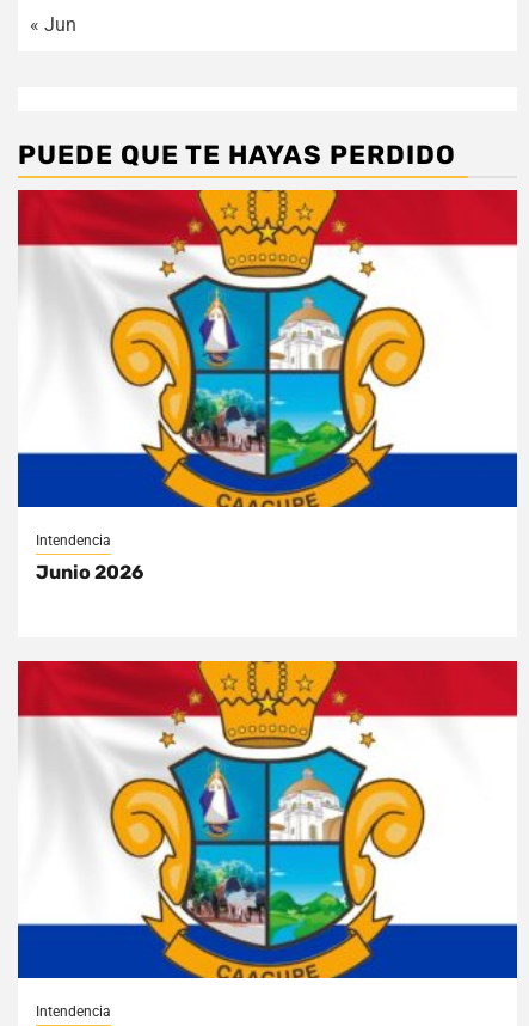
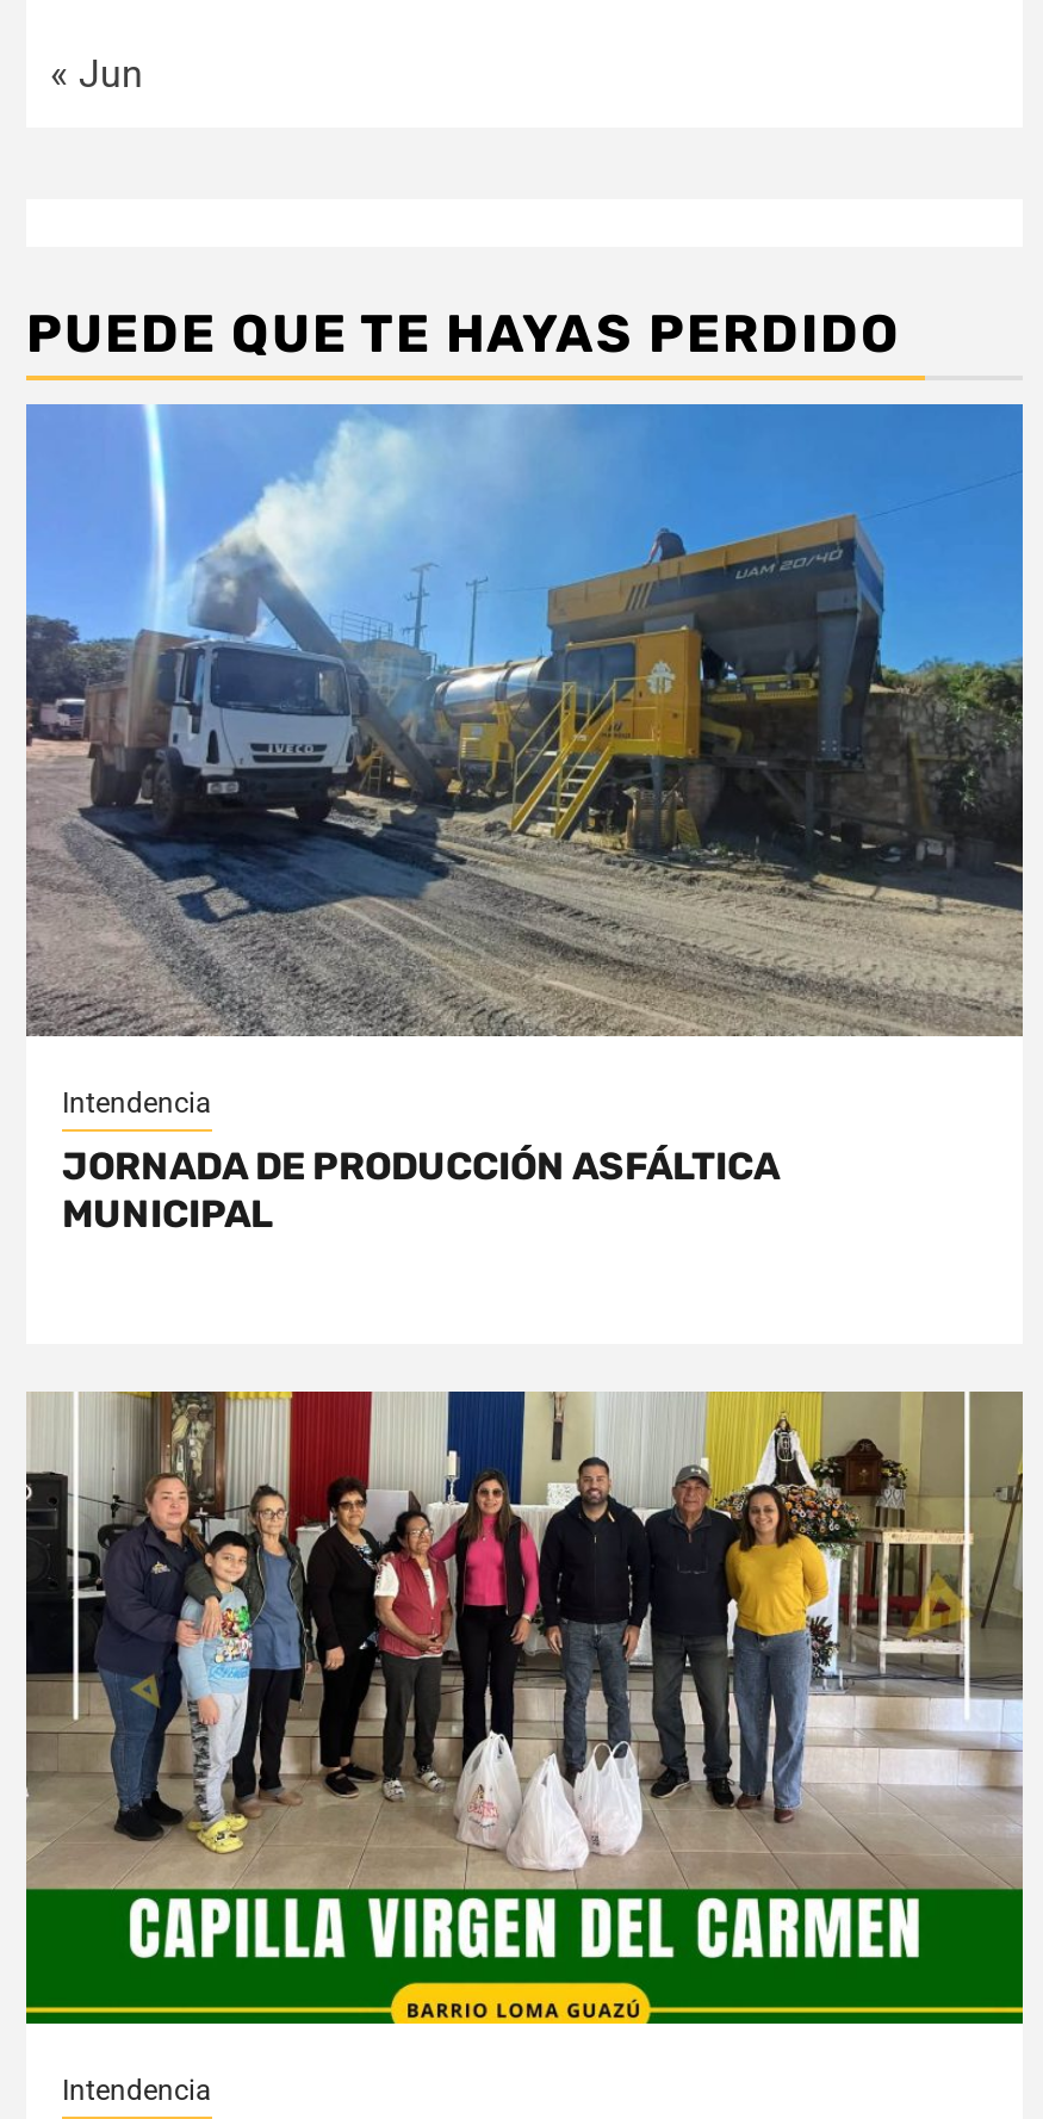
[17,189,518,508] [image] -> [24,402,1025,1039] [image]
[36,561,143,584] Junio 2026 -> [62,1144,780,1237] JORNADA DE PRODUCCIÓN ASFÁLTICA | MUNICIPAL
[17,660,518,979] [image] -> [24,1389,1025,2026] [image]

